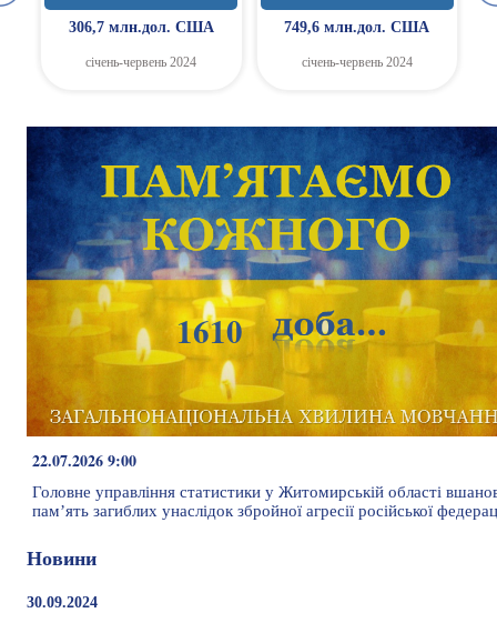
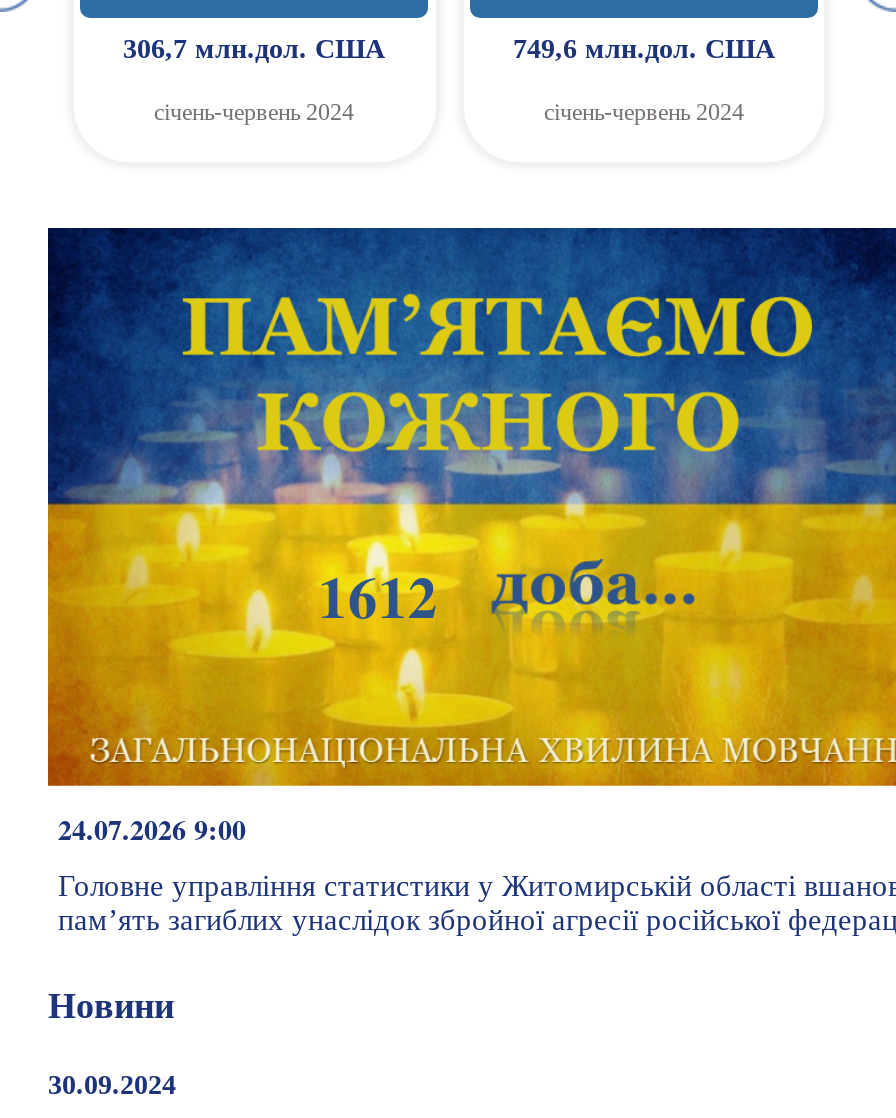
[176,307,243,354] 1610 -> [318,553,438,637] 1612
[32,449,136,472] 22.07.2026 9:00 -> [58,808,246,850] 24.07.2026 9:00

